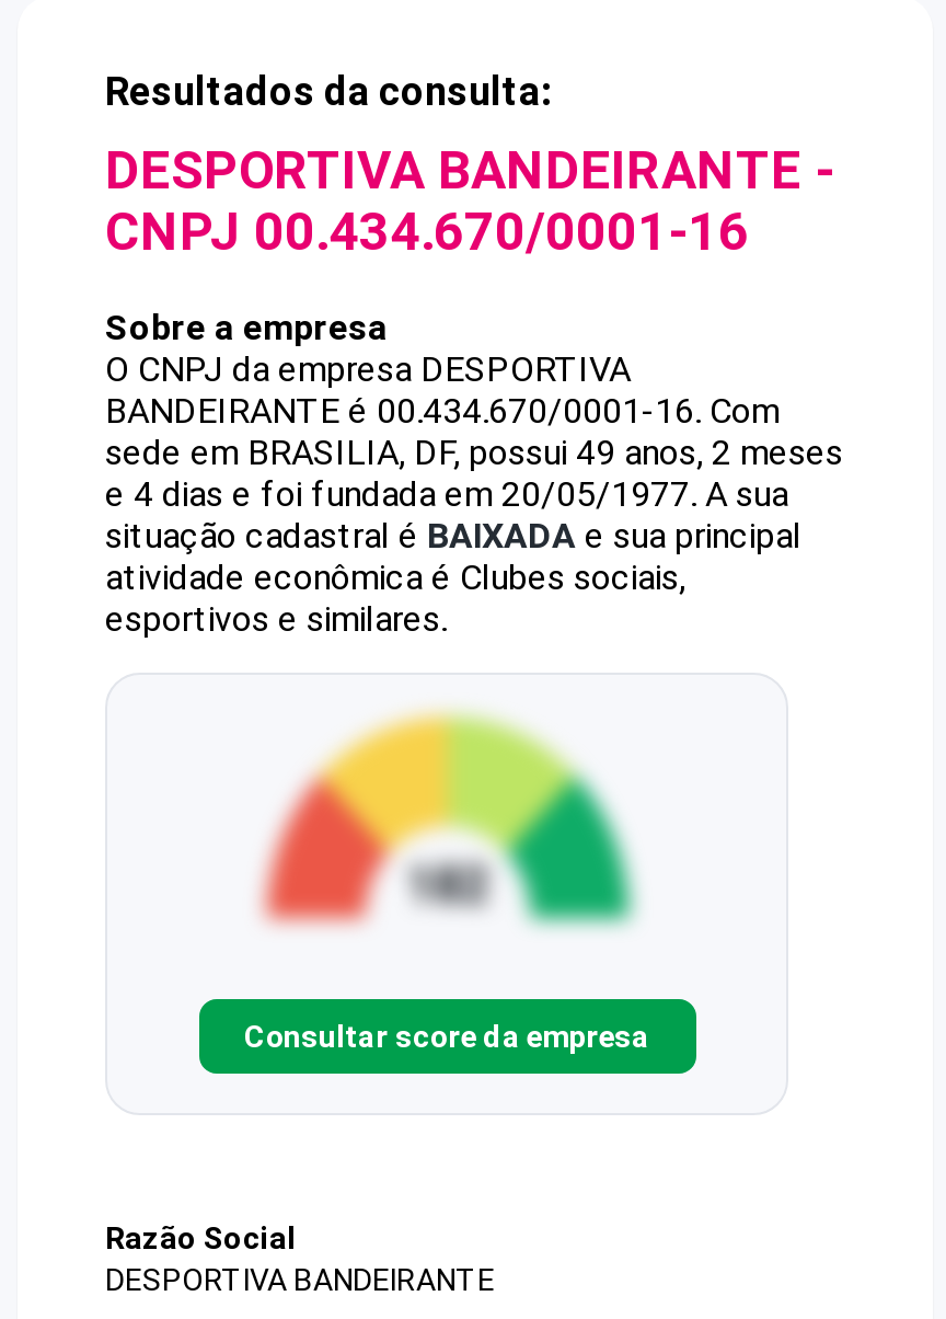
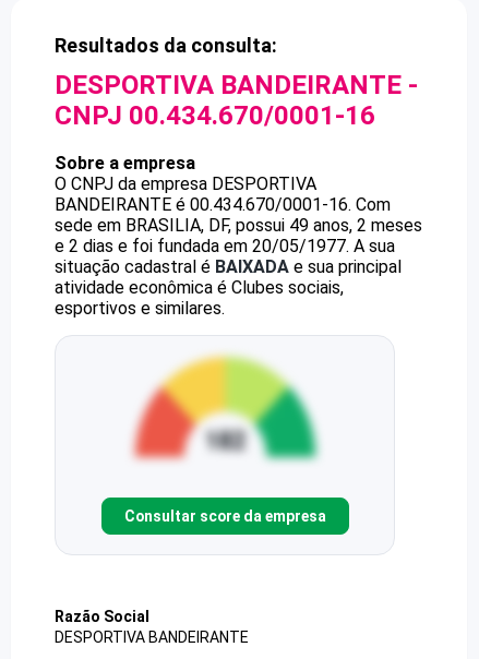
[105,473,788,515] e 4 dias e foi fundada em 20/05/1977. A sua -> [55,236,395,256] e 2 dias e foi fundada em 20/05/1977. A sua

